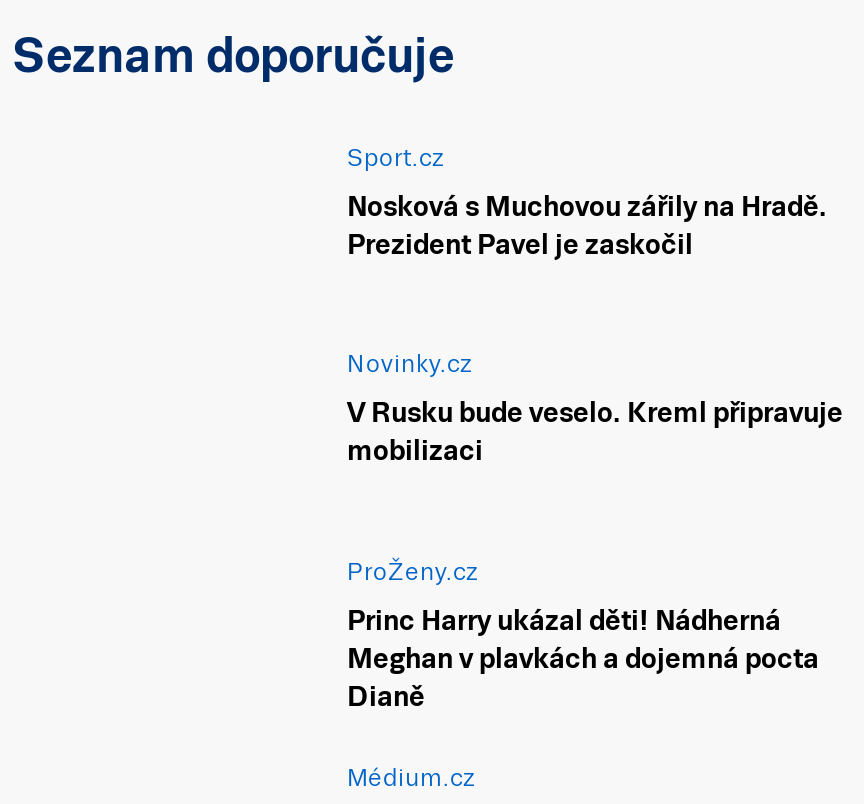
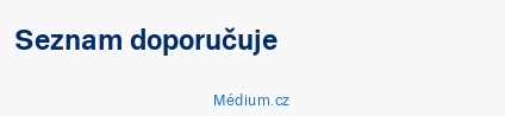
[347,144,827,260] Sport.cz | Nosková s Muchovou zářily na Hradě. | Prezident Pavel je zaskočil -> none
[347,351,843,467] Novinky.cz | V Rusku bude veselo. Kreml připravuje | mobilizaci -> none
[347,558,819,712] ProŽeny.cz | Princ Harry ukázal děti! Nádherná | Meghan v plavkách a dojemná pocta | Dianě -> none

